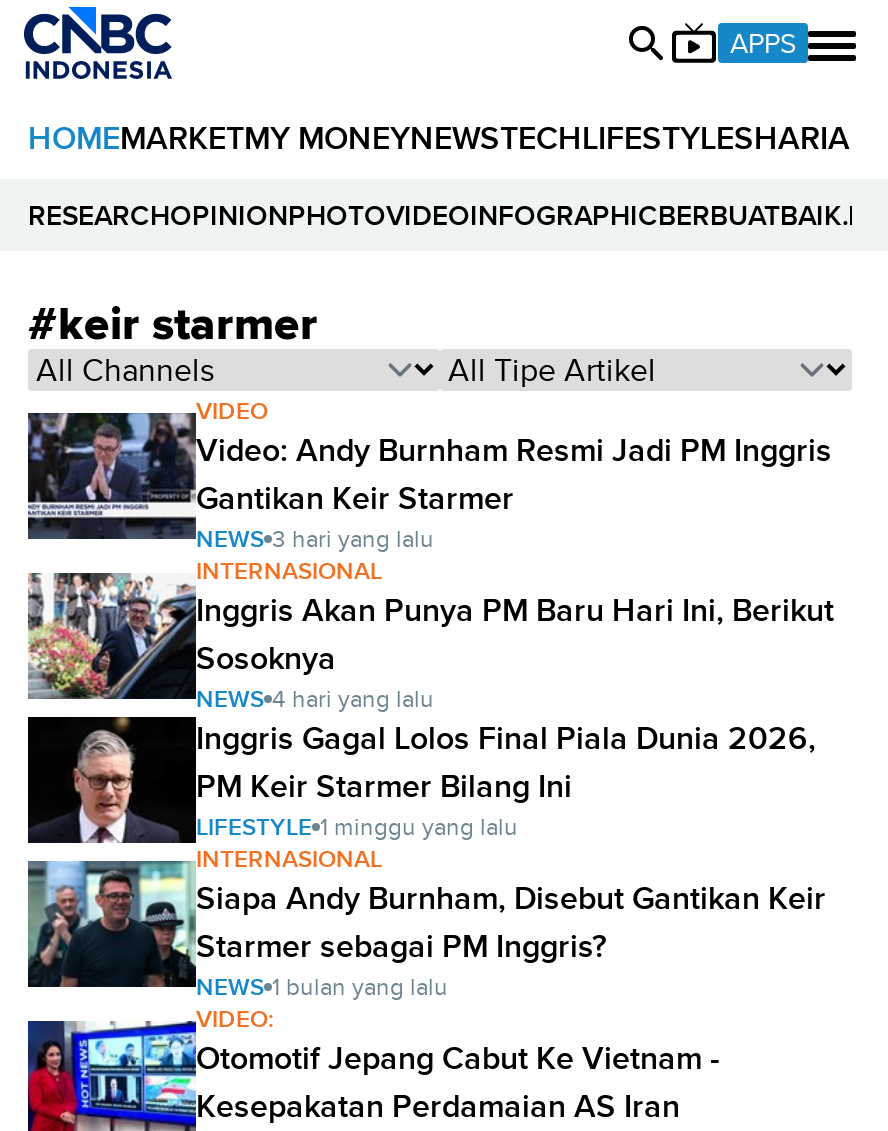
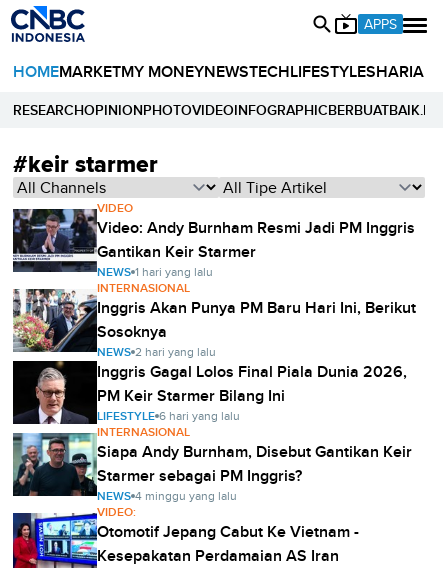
[196,525,434,553] NEWS 3 hari yang lalu -> [97,265,213,279] NEWS 1 hari yang lalu
[196,685,434,713] NEWS 4 hari yang lalu -> [97,345,216,359] NEWS 2 hari yang lalu
[196,813,518,841] LIFESTYLE 1 minggu yang lalu -> [97,409,240,423] LIFESTYLE 6 hari yang lalu
[196,973,448,1001] NEWS 1 bulan yang lalu -> [97,489,237,503] NEWS 4 minggu yang lalu

